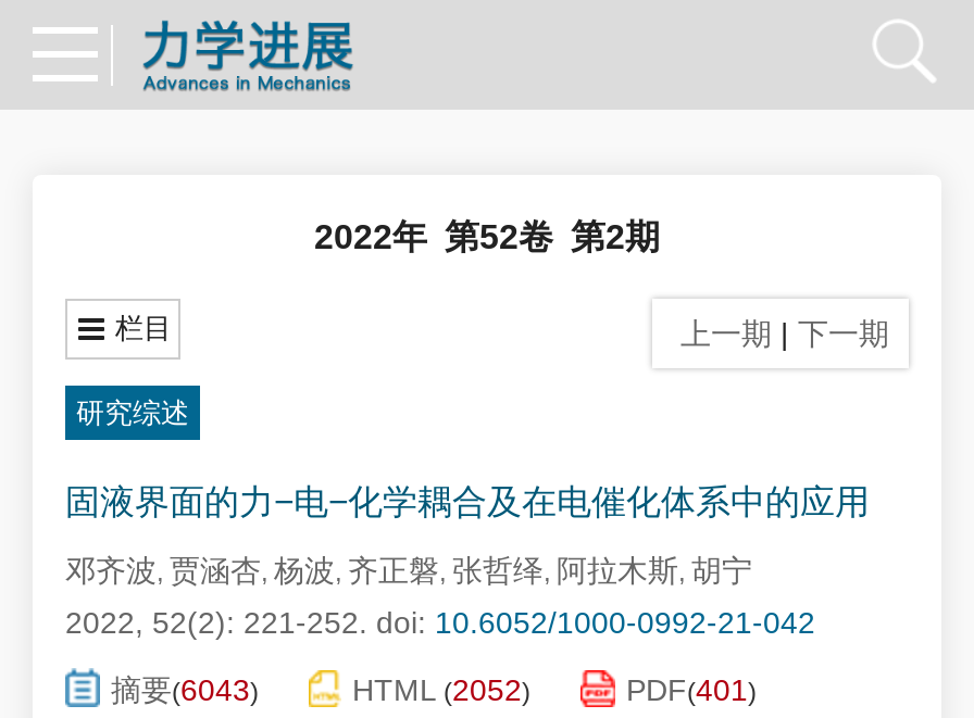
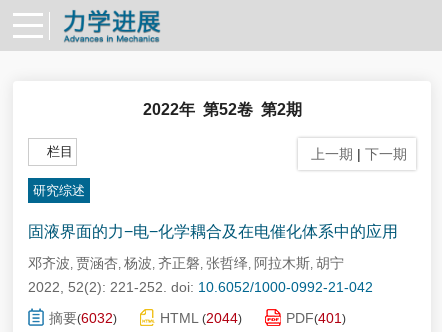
[111,672,259,707] 摘要(6043) -> [49,310,117,326] 摘要(6032)
[352,672,530,707] HTML (2052) -> [160,310,242,326] HTML (2044)

